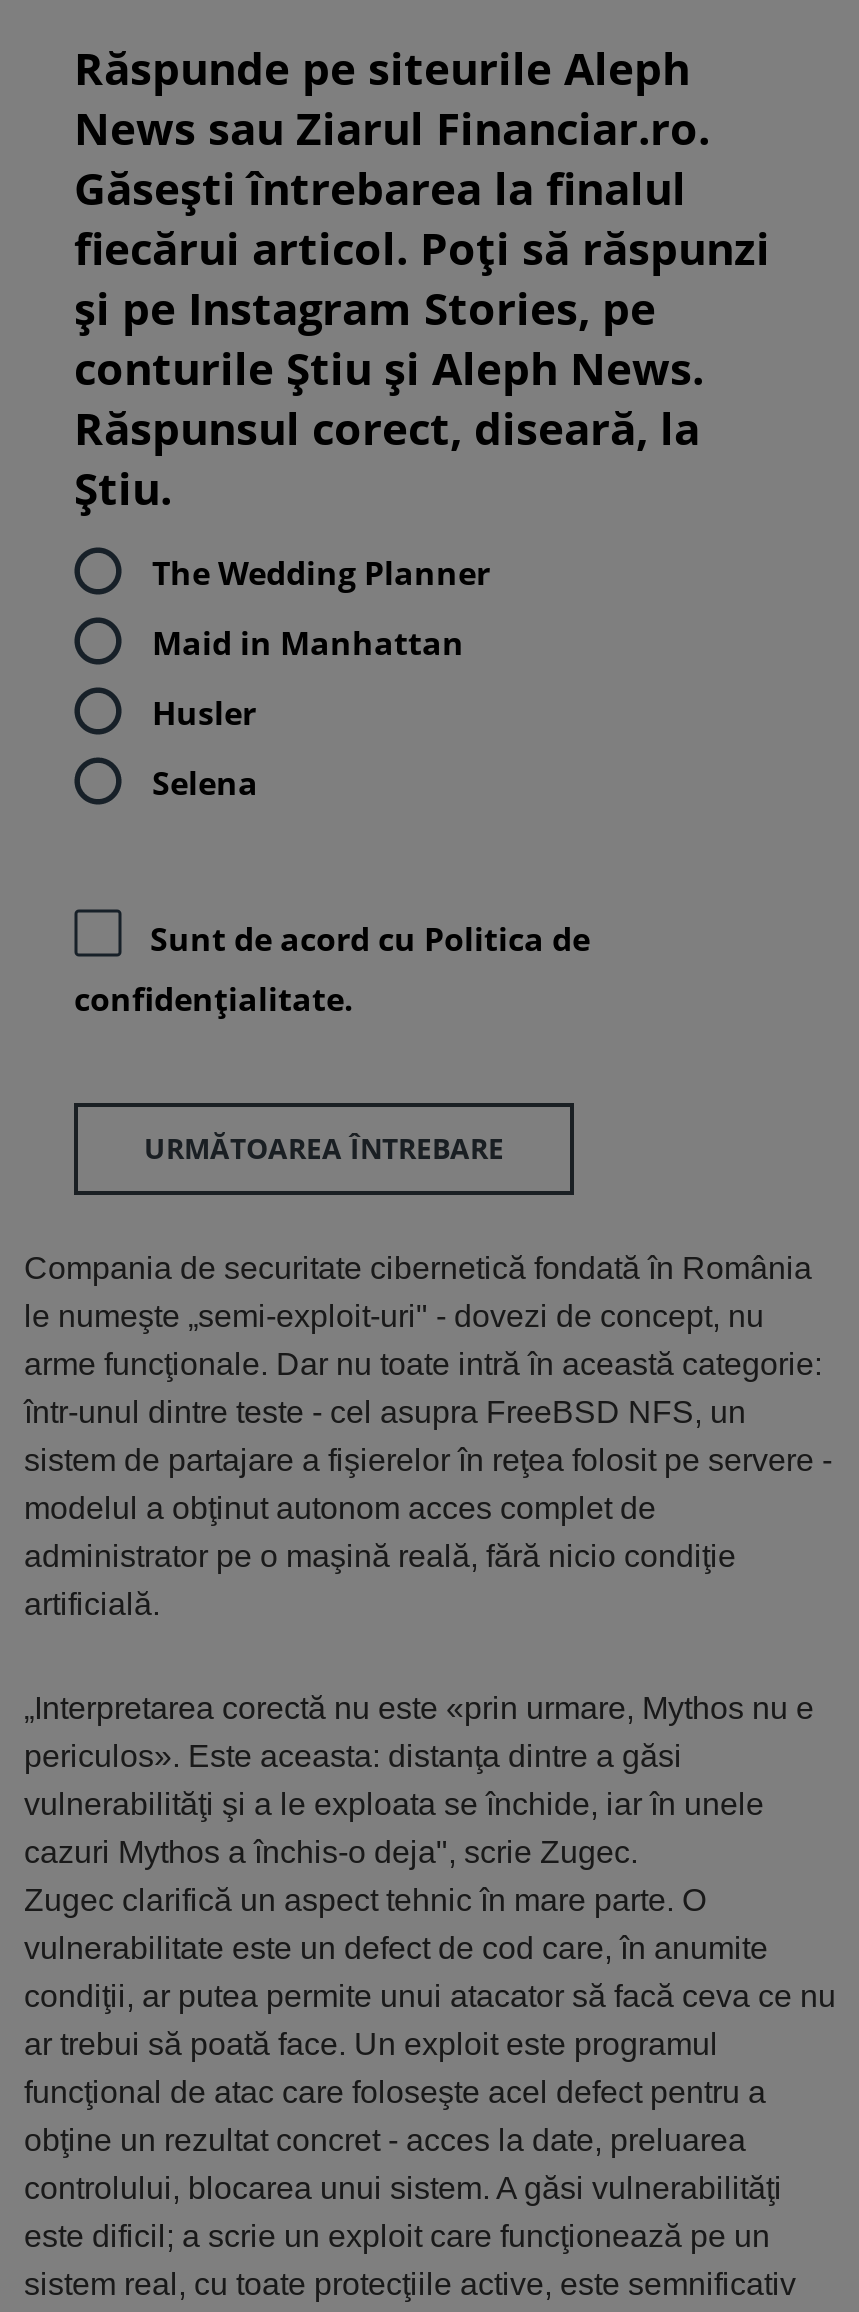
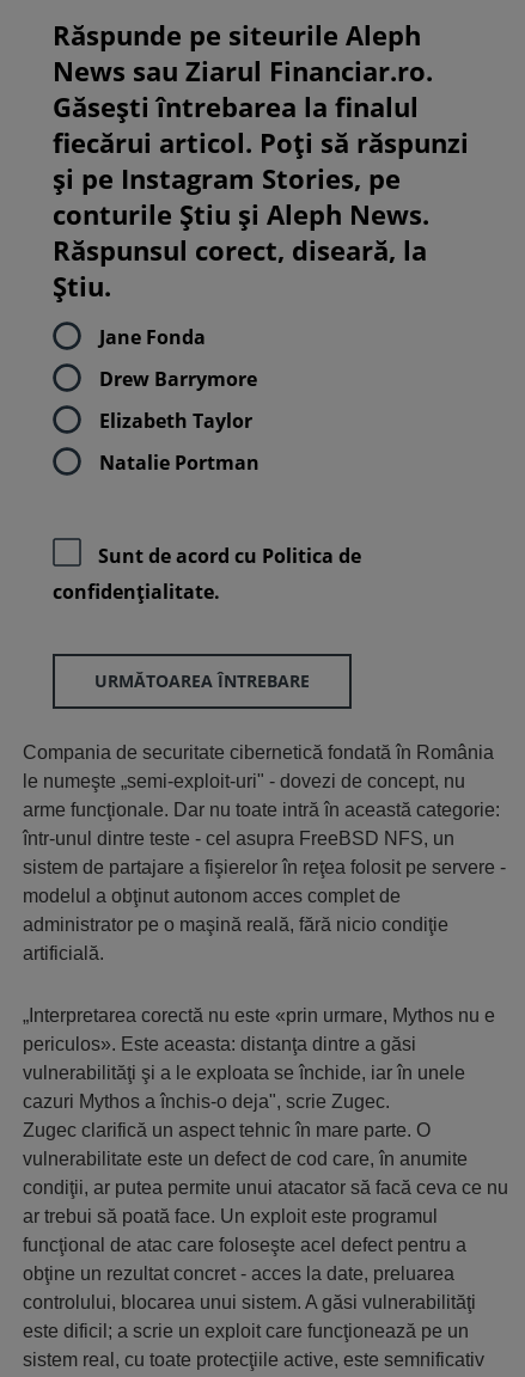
[152,551,490,595] The Wedding Planner -> [99,324,206,350] Jane Fonda
[152,621,464,665] Maid in Manhattan -> [99,366,257,392] Drew Barrymore
[152,691,256,735] Husler -> [99,407,252,434] Elizabeth Taylor
[152,761,258,805] Selena -> [99,449,260,476] Natalie Portman

